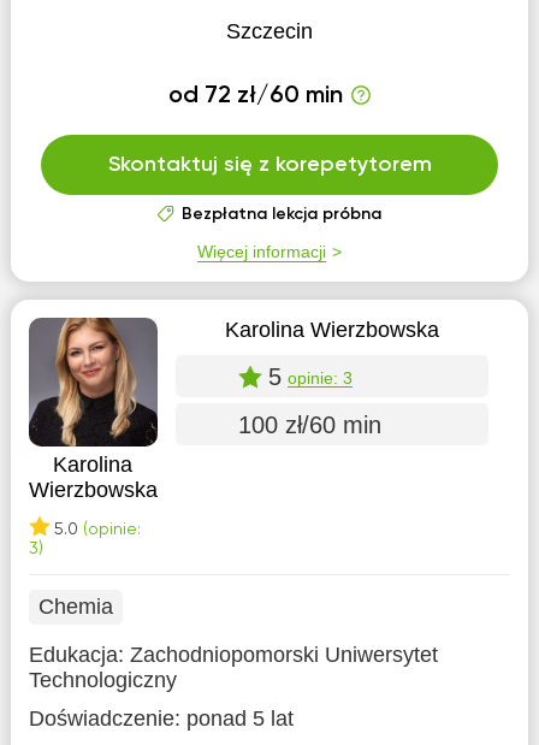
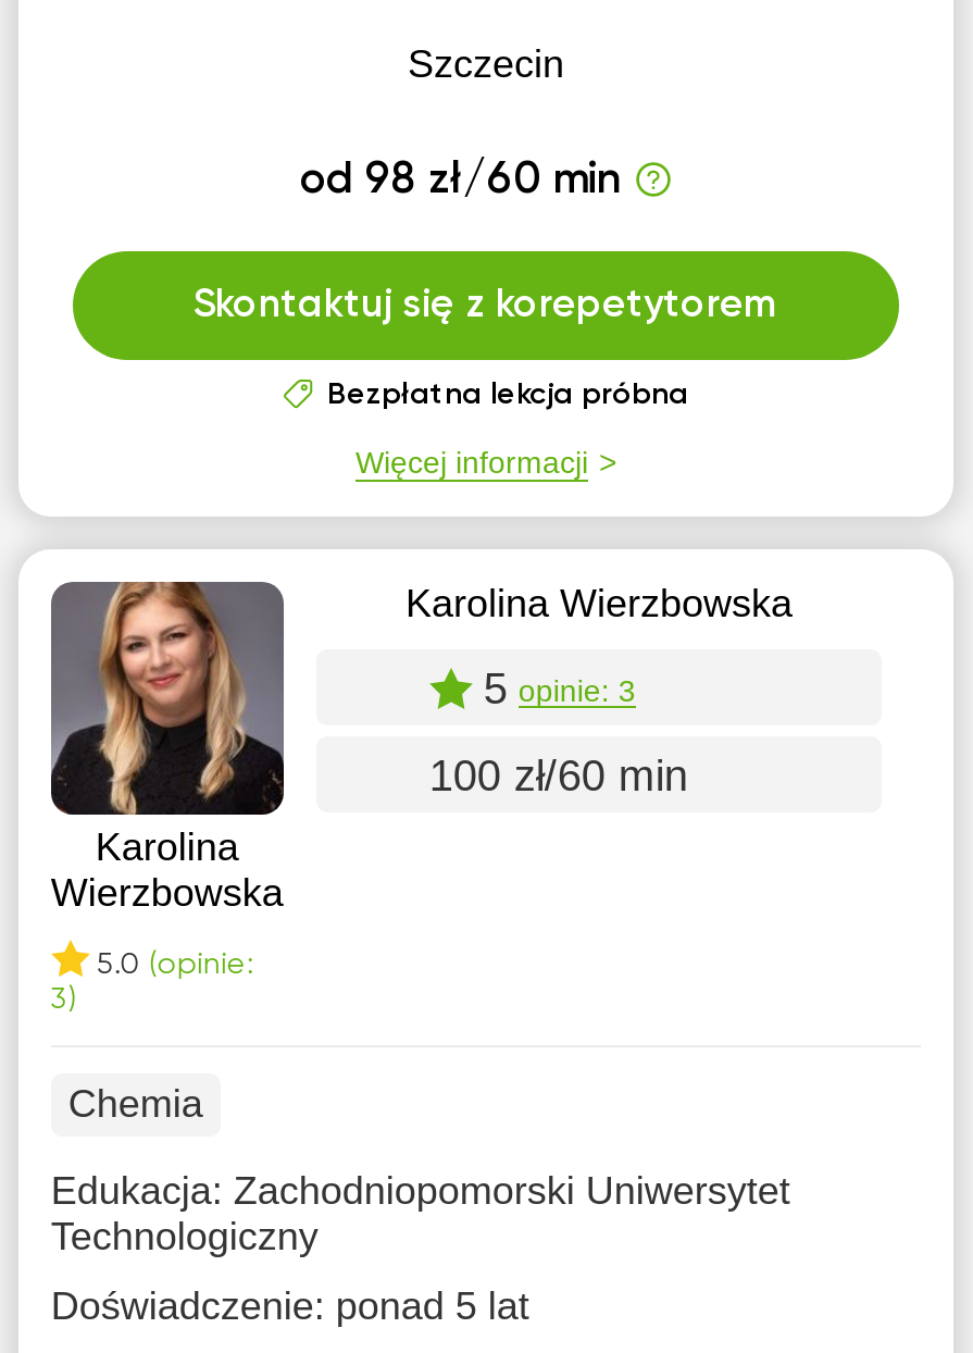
[168,84,342,108] od 72 zł/60 min -> [300,160,620,203] od 98 zł/60 min

